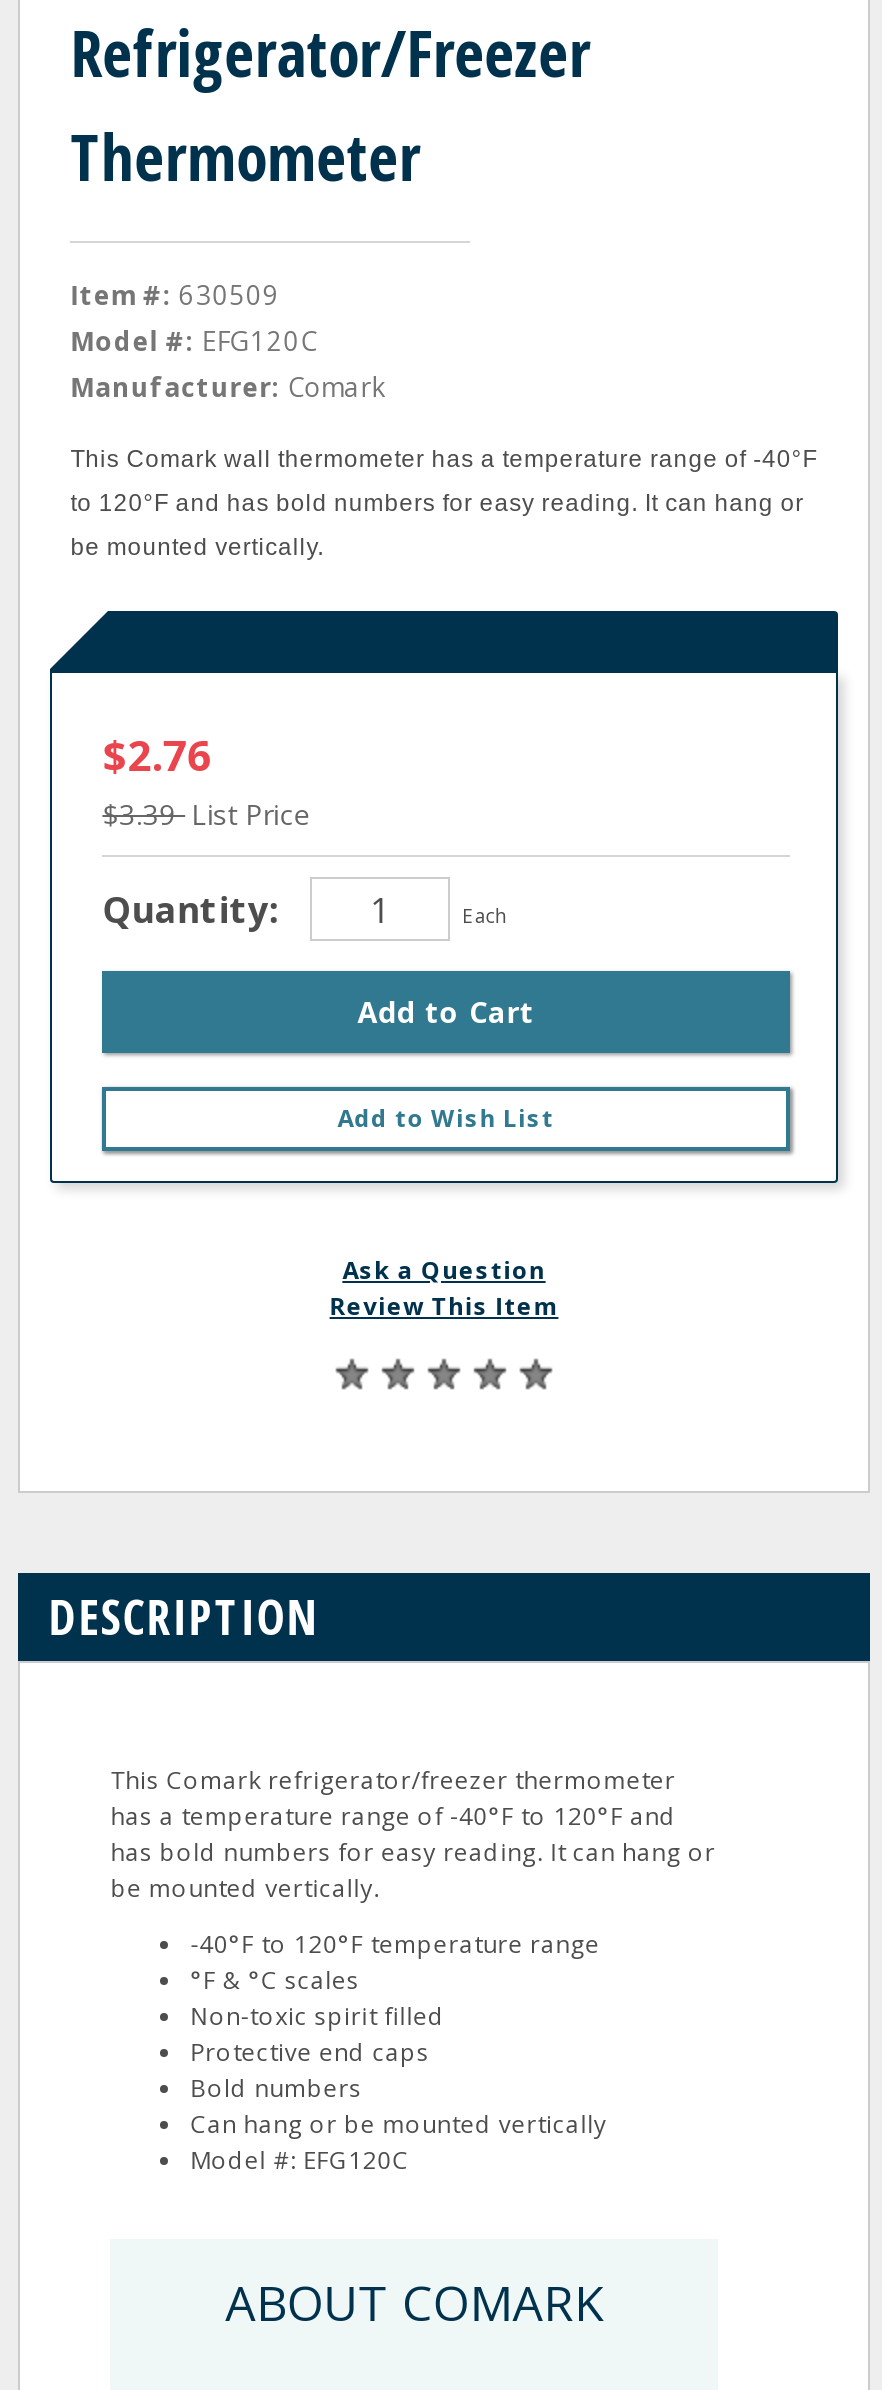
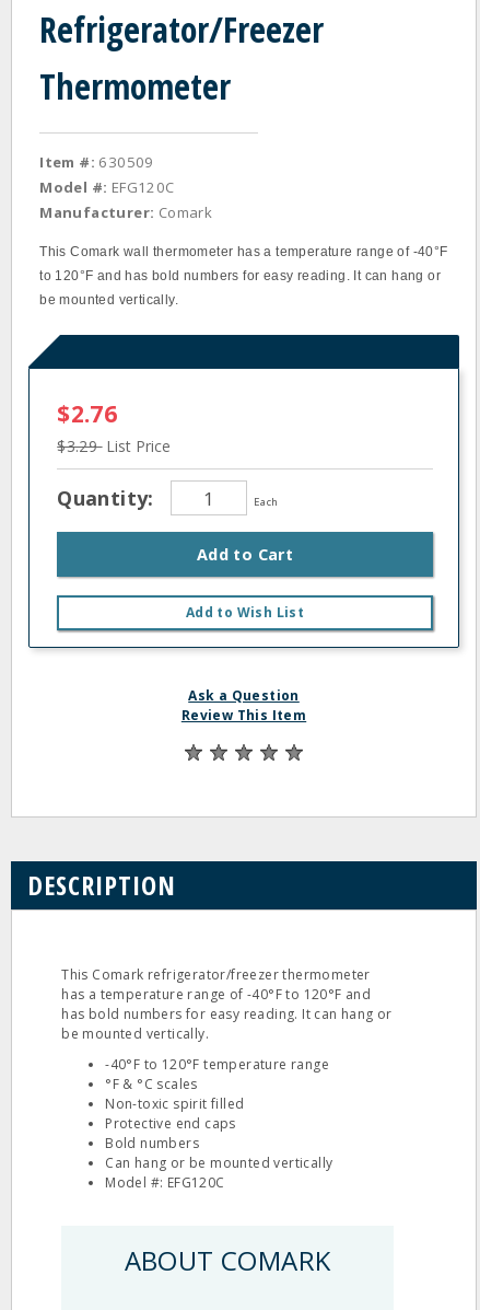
[102,795,309,833] $3.39 List Price -> [57,436,170,456] $3.29 List Price

